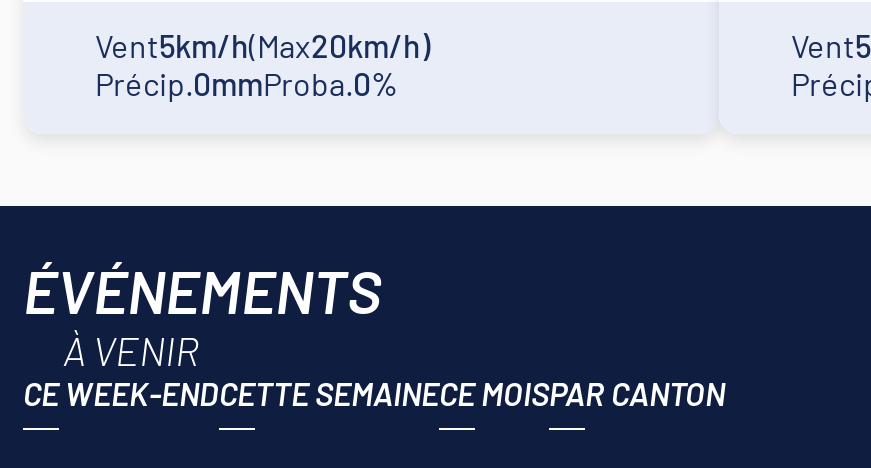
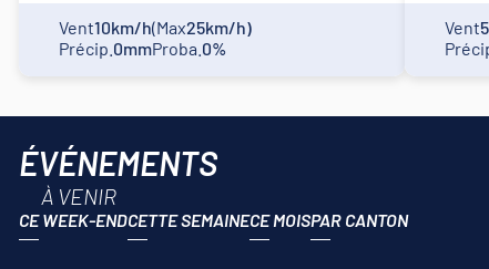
[95,25,431,63] Vent5km/h(Max20km/h) -> [59,16,252,37] Vent10km/h(Max25km/h)

